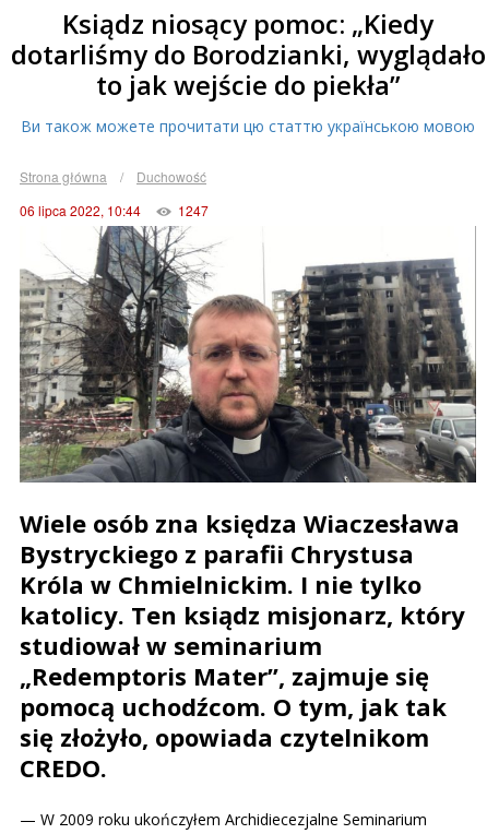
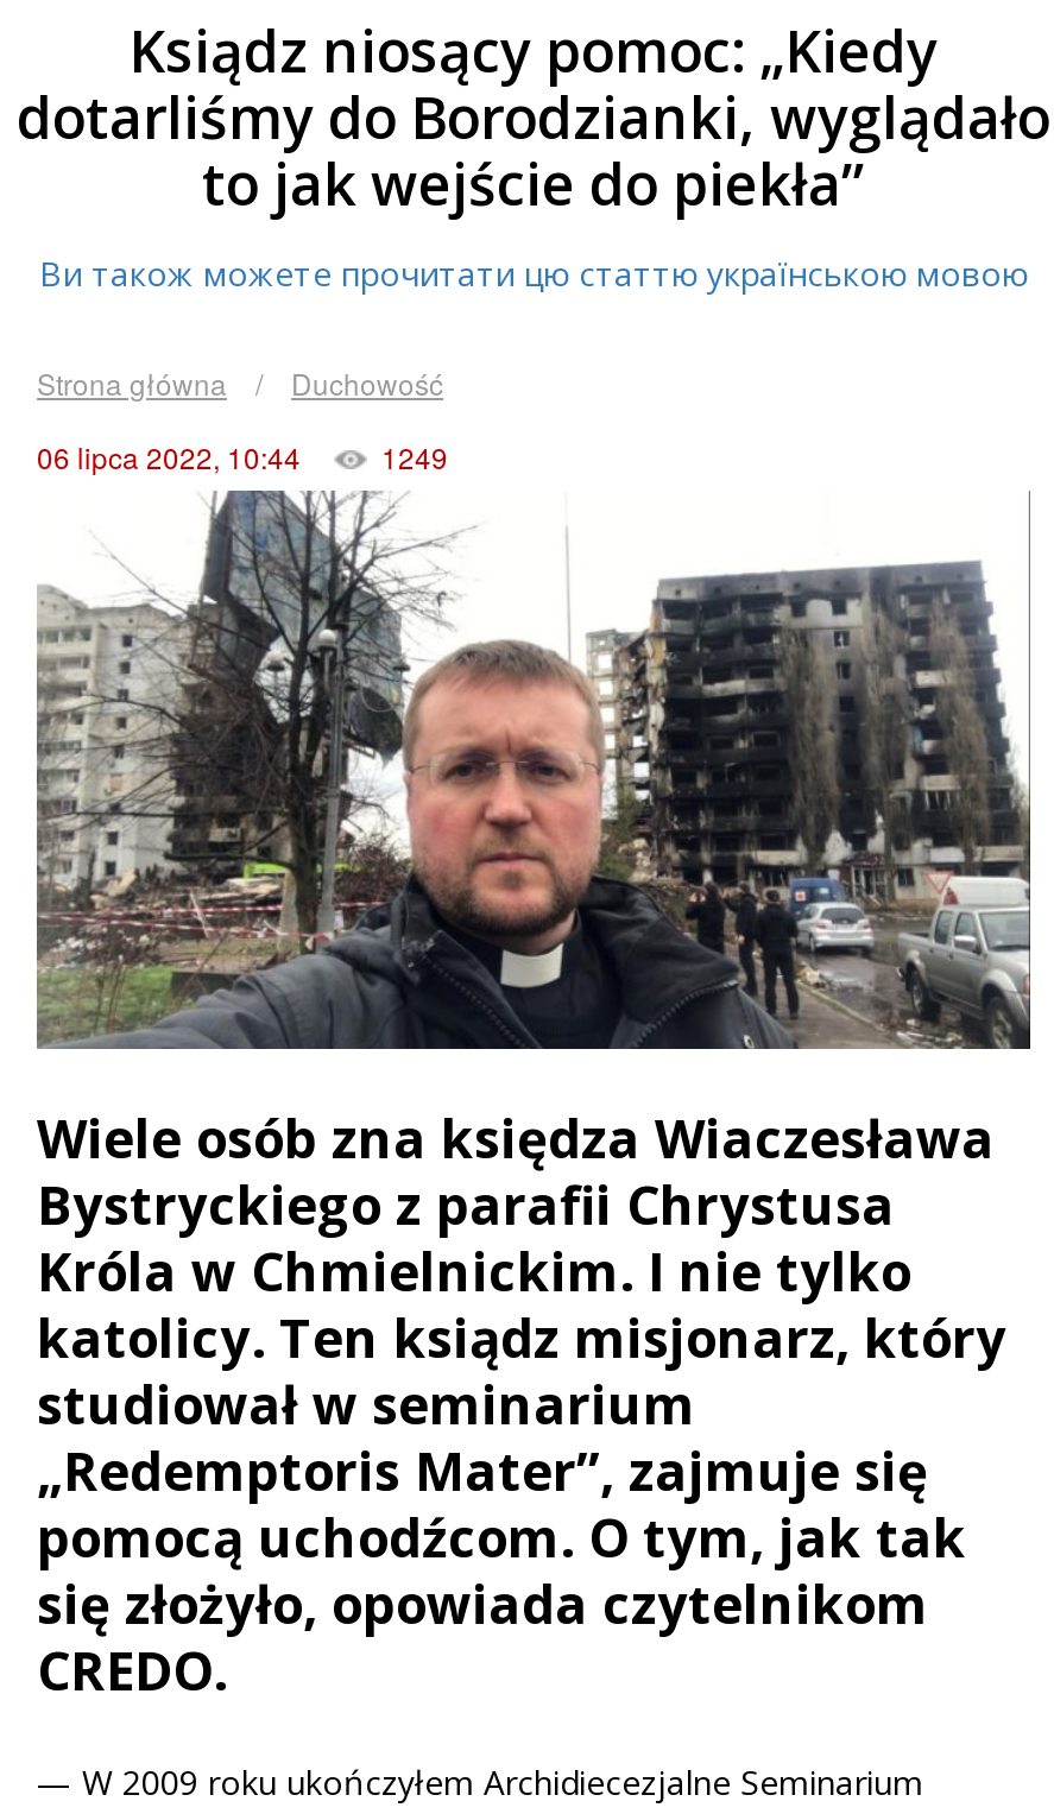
[20,201,209,219] 06 lipca 2022, 10:44 1247 -> [37,436,448,476] 06 lipca 2022, 10:44 1249

